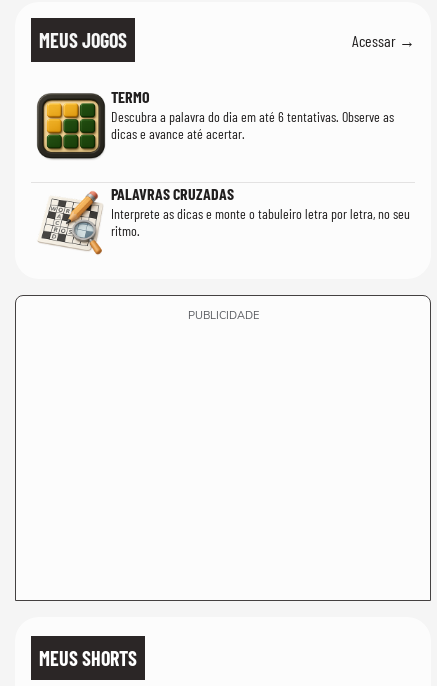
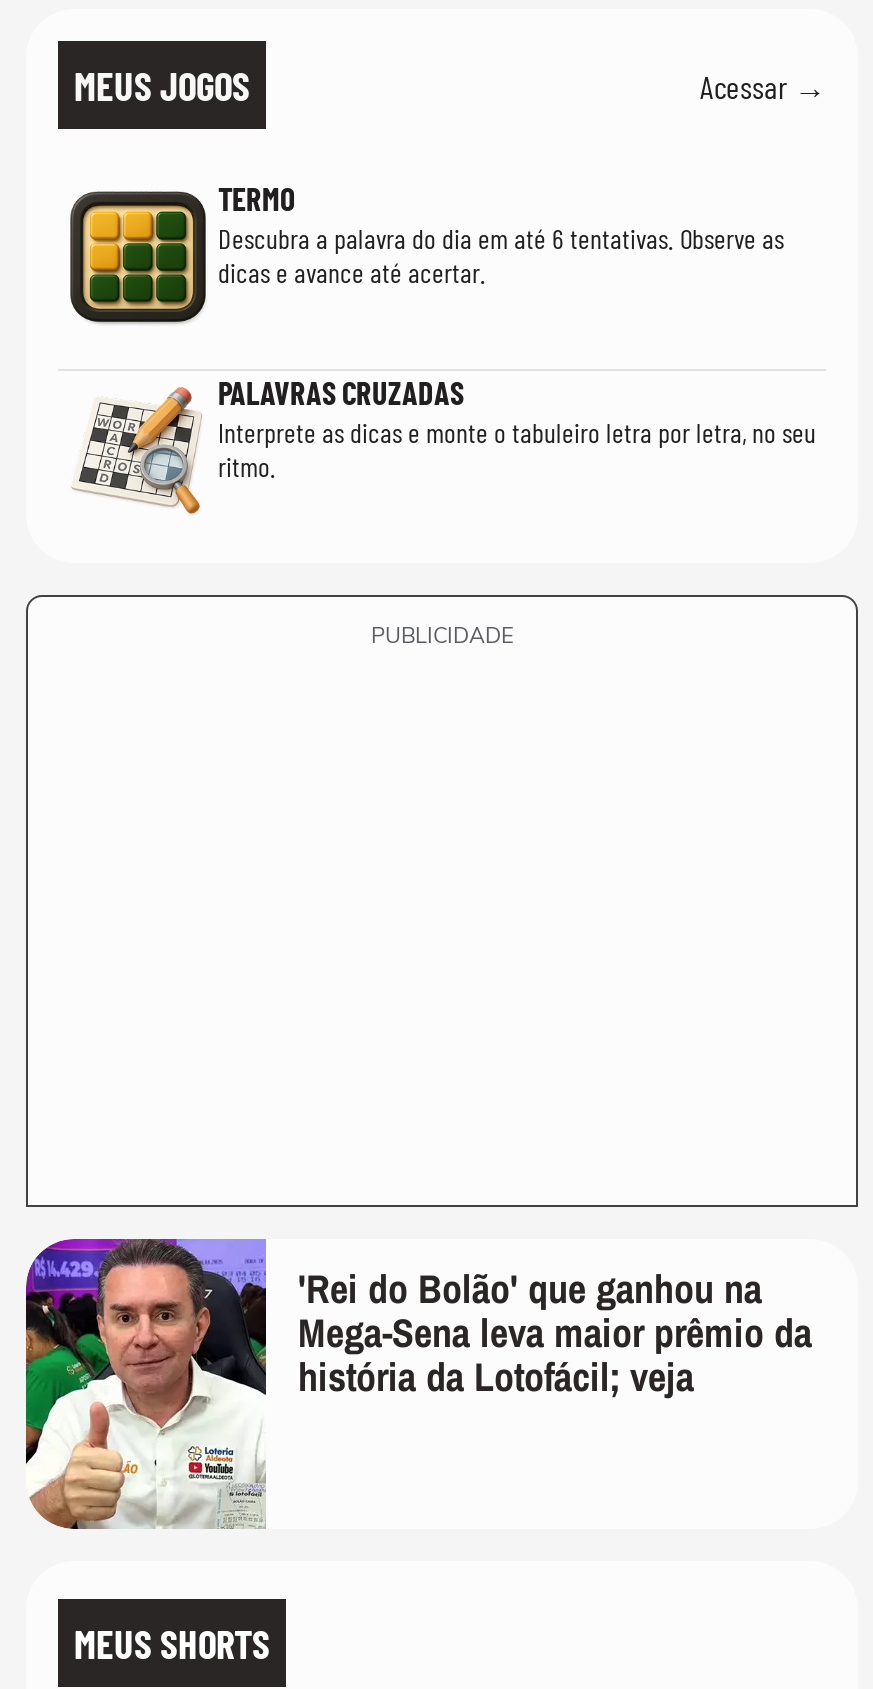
none -> [24,1237,812,1529] [image] | 'Rei do Bolão' que ganhou na | Mega-Sena leva maior prêmio da | história da Lotofácil; veja

